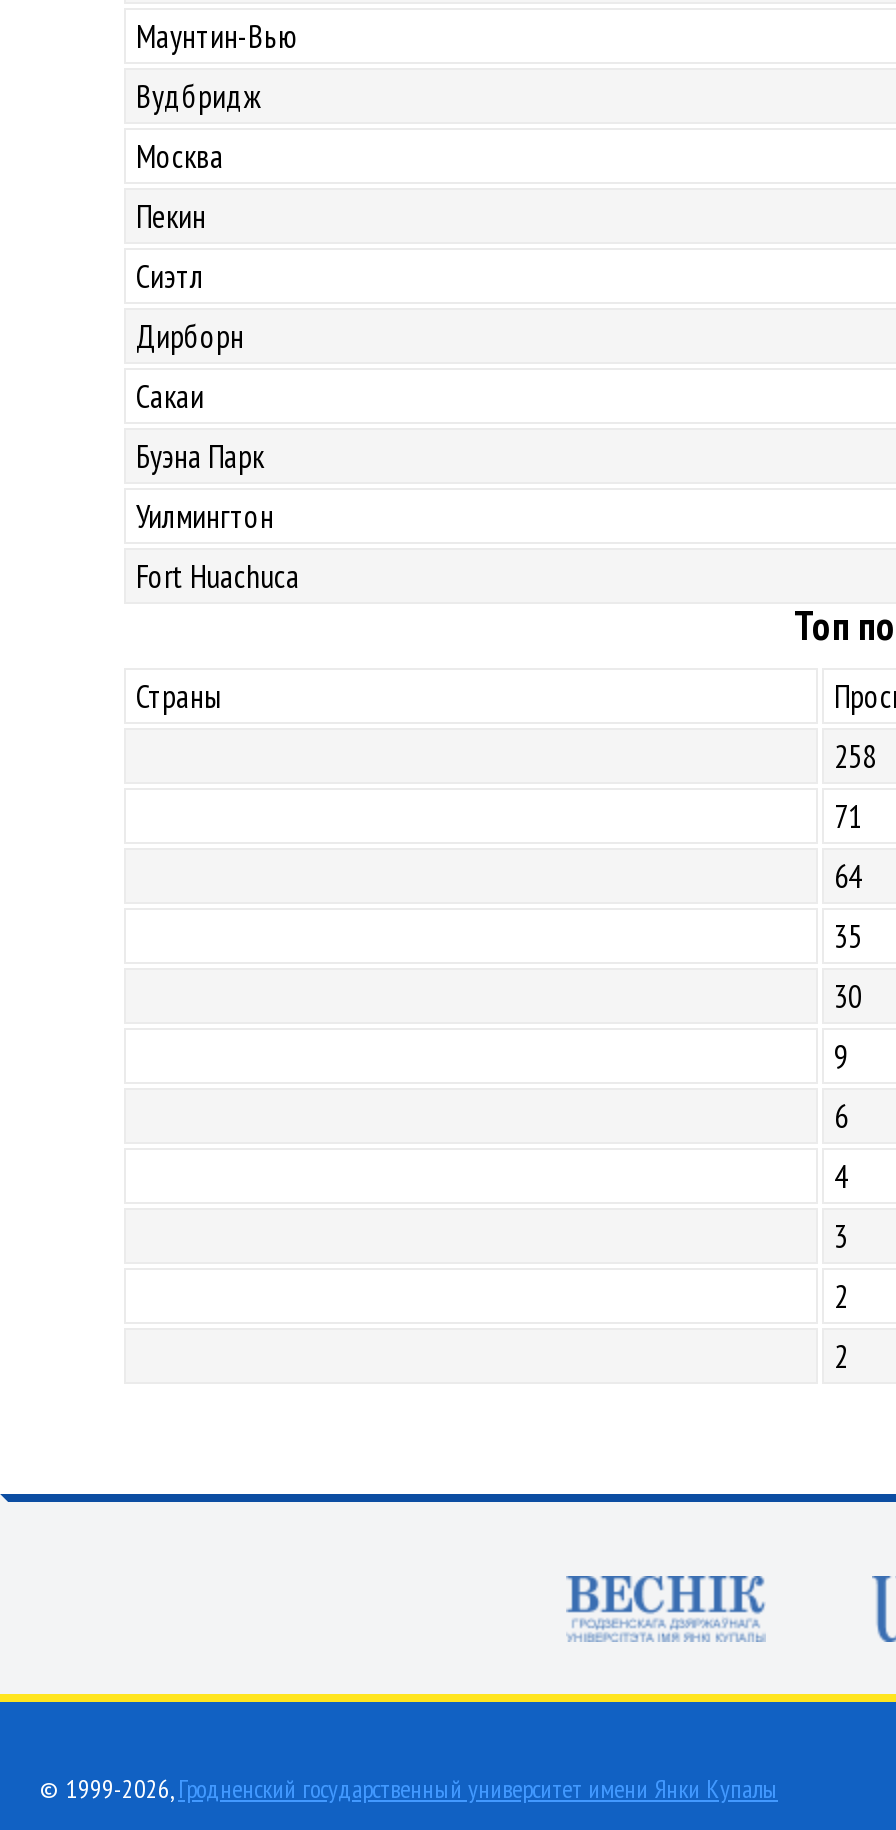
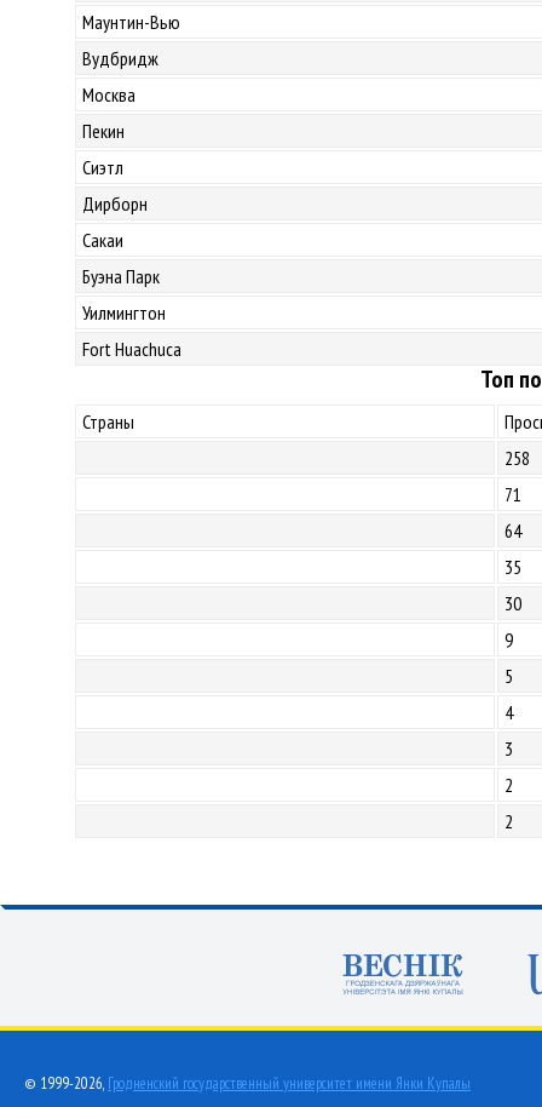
[834,1096,848,1136] 6 -> [504,664,513,688] 5

